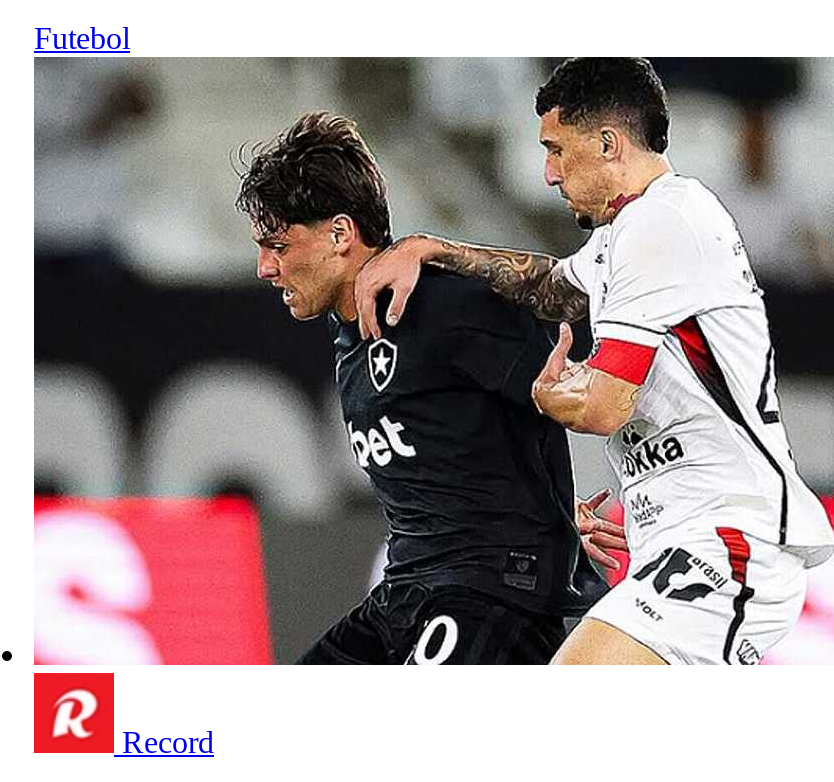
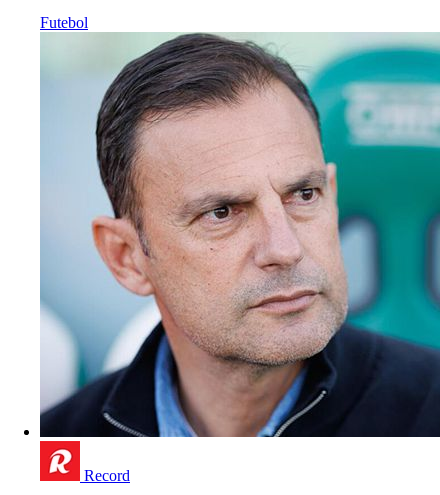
[32,56,828,674] [image] -> [39,32,437,438] [image]

